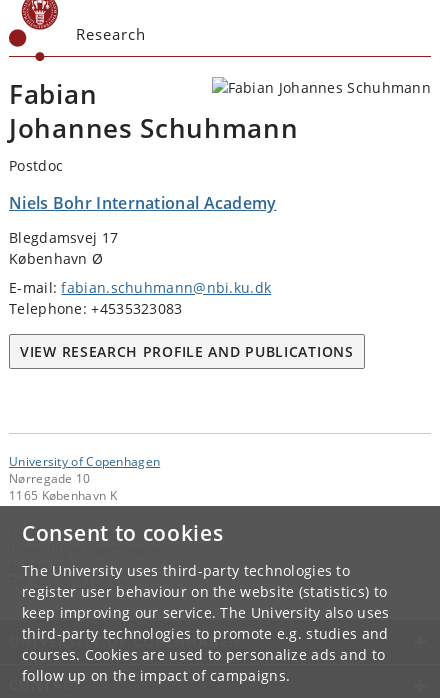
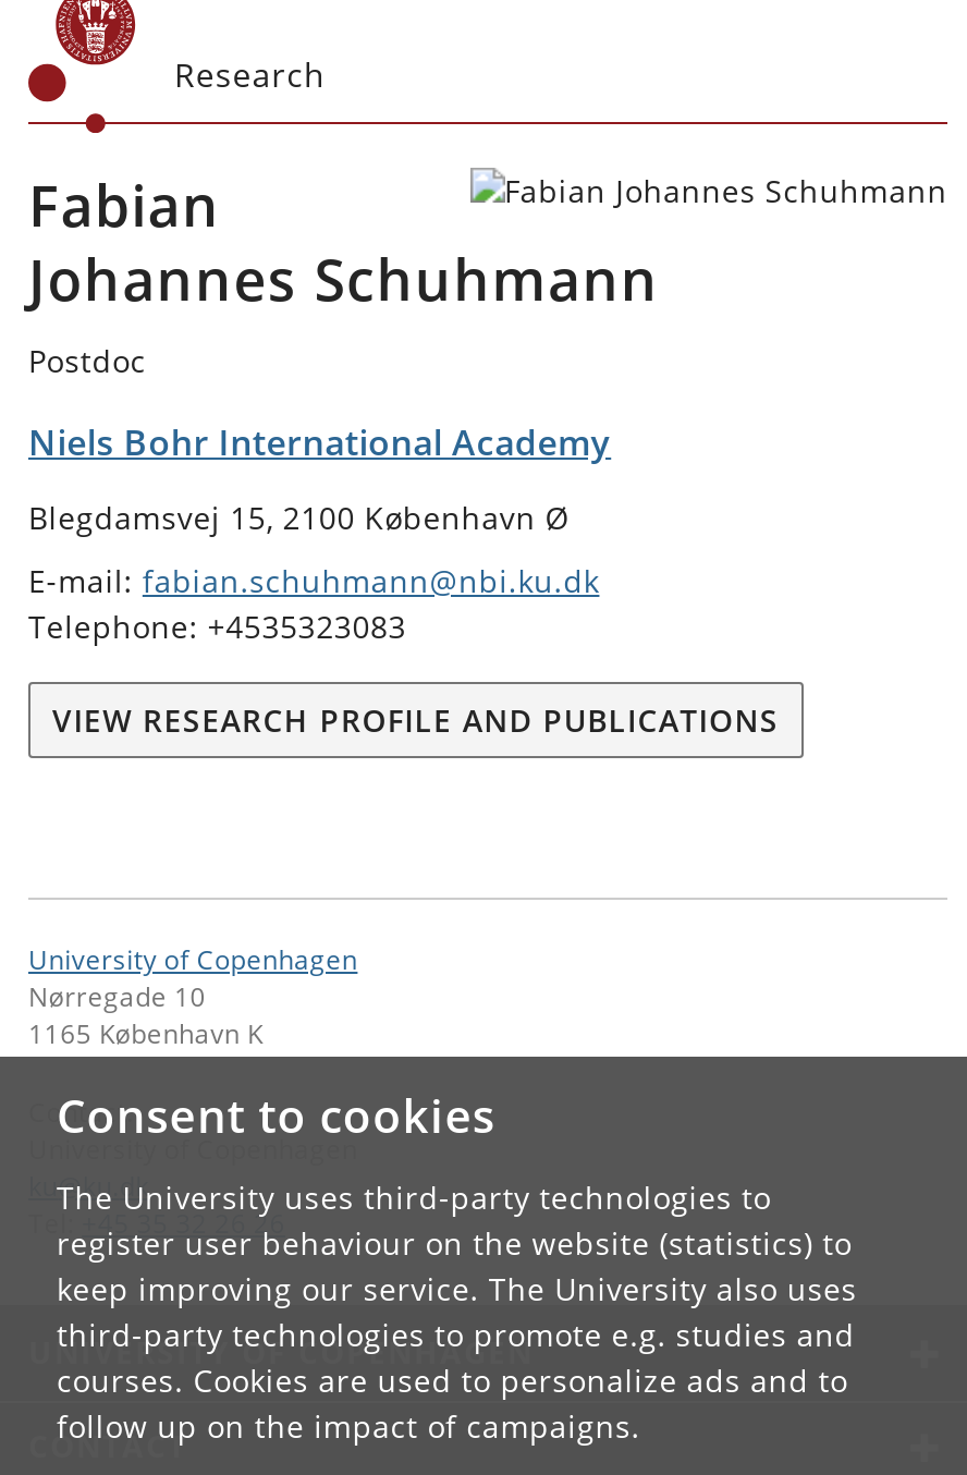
[9,228,118,268] Blegdamsvej 17 | København Ø -> [28,497,570,538] Blegdamsvej 15, 2100 København Ø

